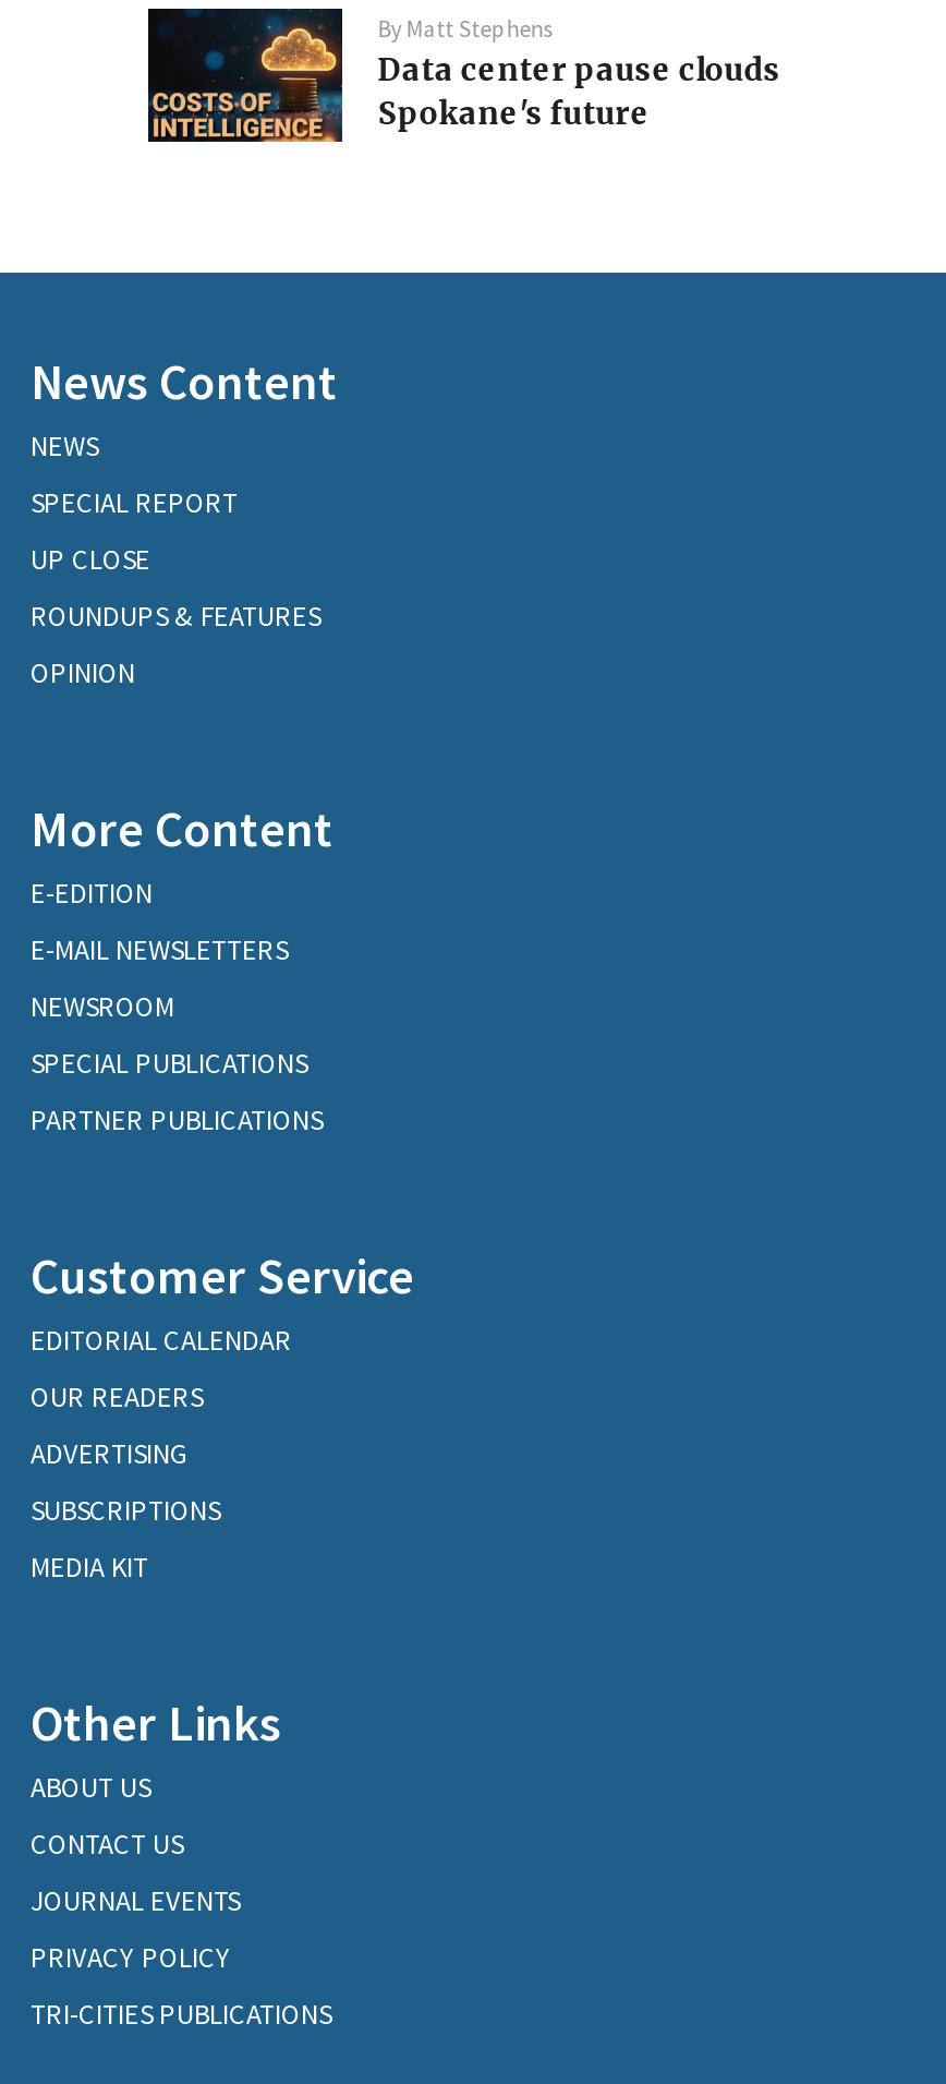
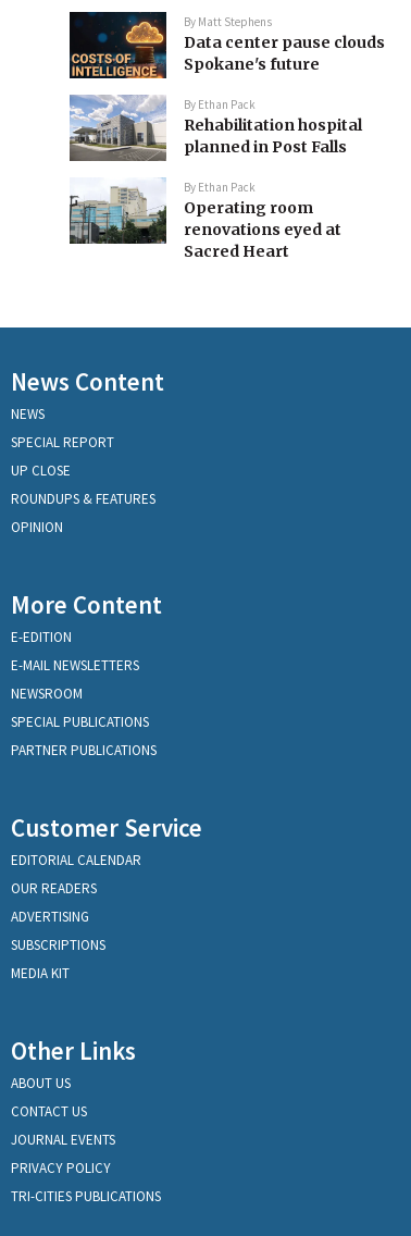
none -> [68,94,362,261] [image] | By Ethan Pack | Rehabilitation hospital | planned in Post Falls | By Ethan Pack | Operating room | renovations eyed at | Sacred Heart
none -> [68,177,167,262] [image]

